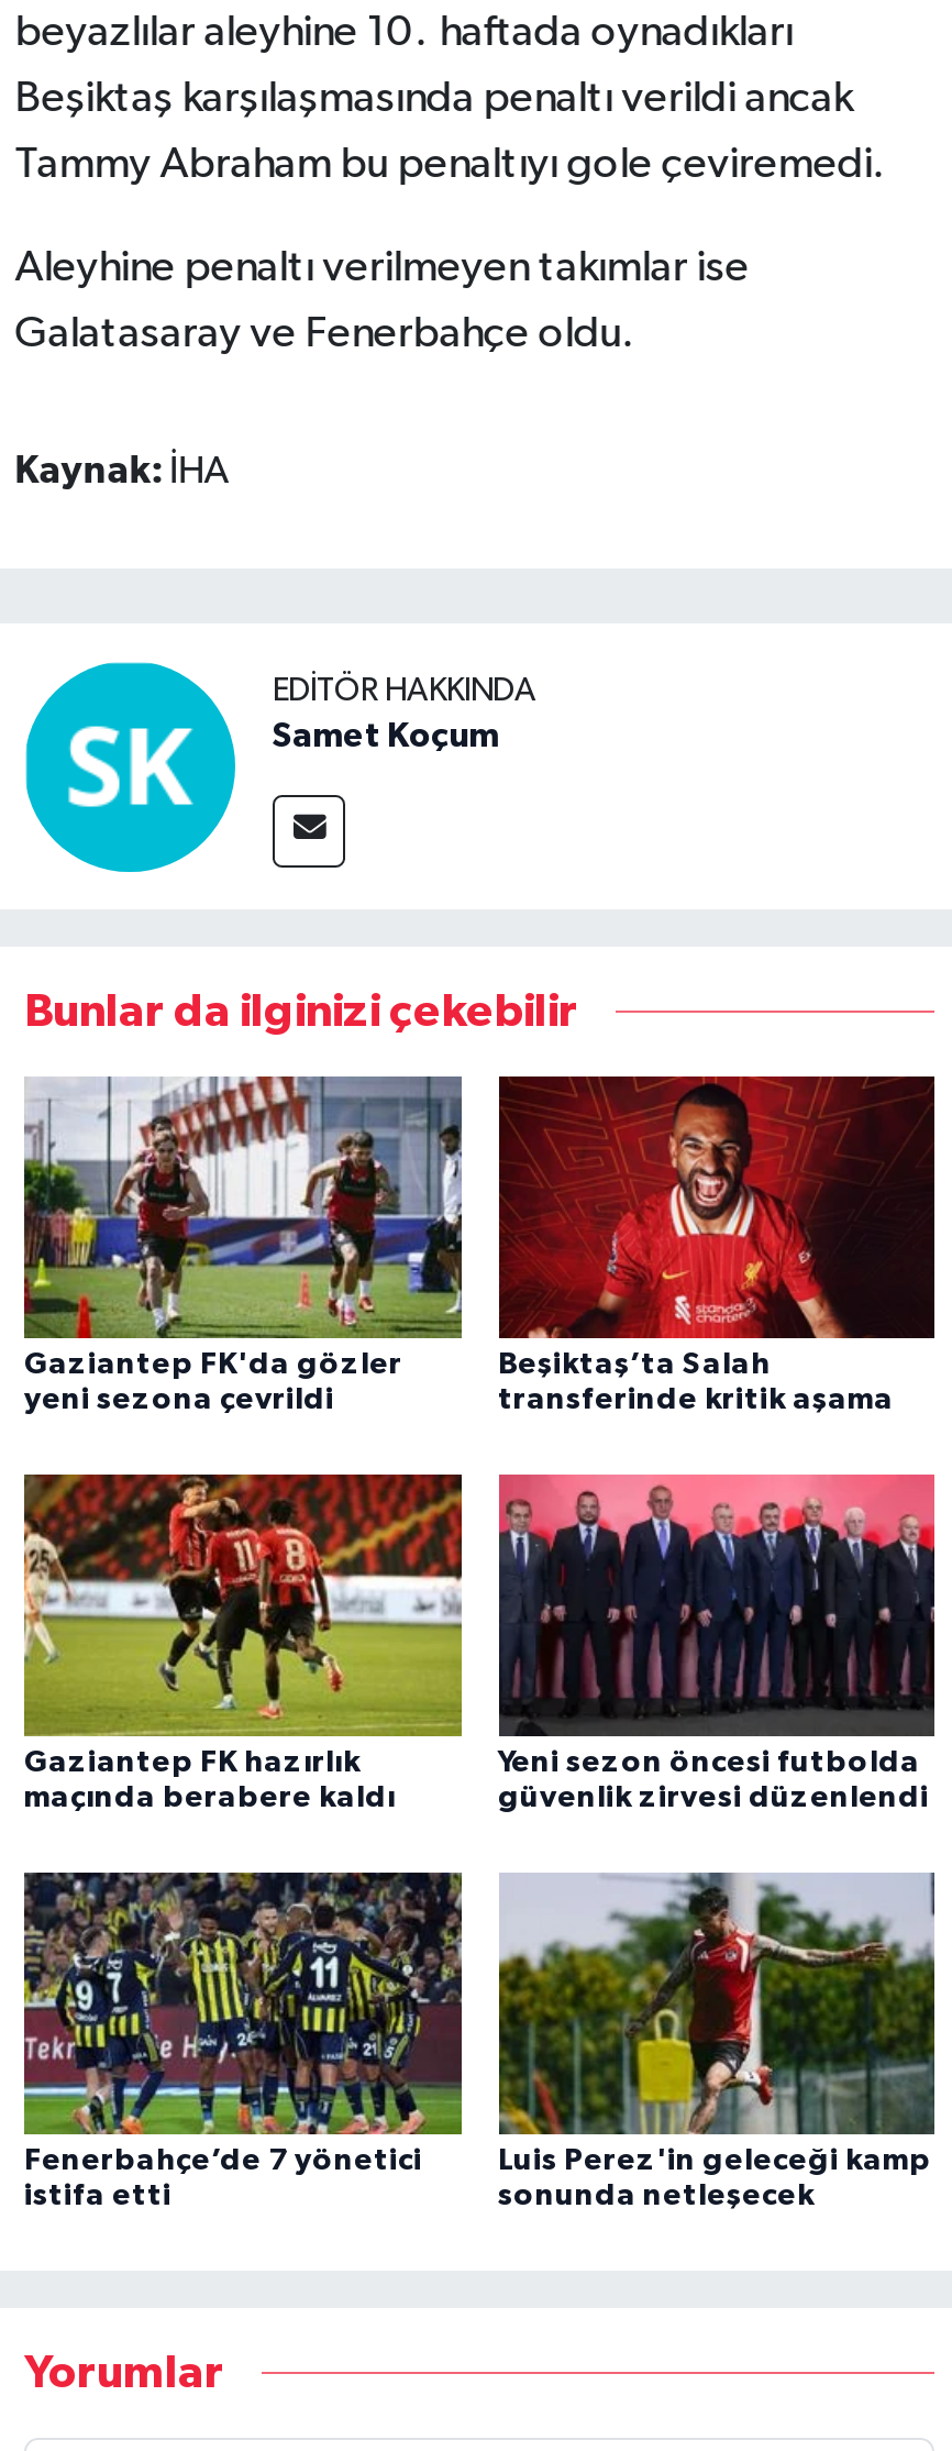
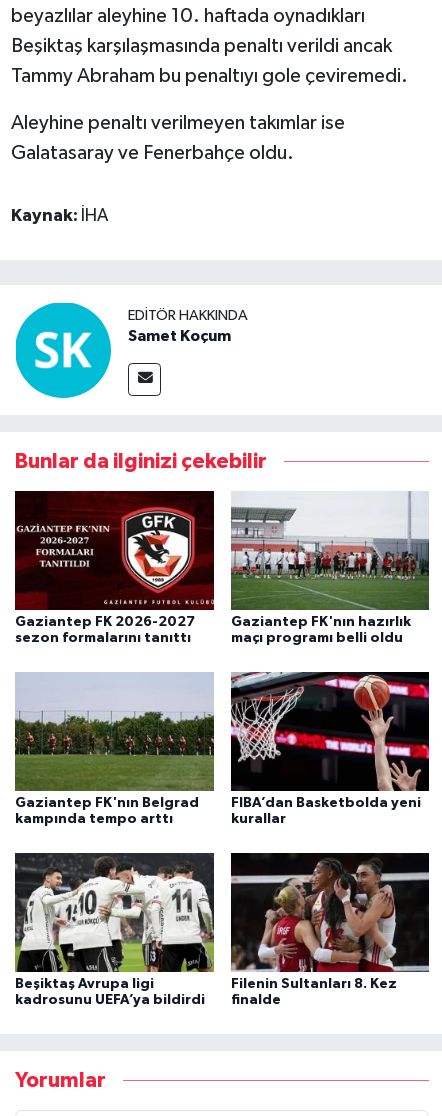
[22,1074,464,1416] [image] | Gaziantep FK'da gözler | yeni sezona çevrildi -> [14,490,215,645] [image] | Gaziantep FK 2026-2027 | sezon formalarını tanıttı
[497,1074,937,1416] [image] | Beşiktaş’ta Salah | transferinde kritik aşama -> [230,491,430,645] [image] | Gaziantep FK'nın hazırlık | maçı programı belli oldu
[22,1472,464,1814] [image] | Gaziantep FK hazırlık | maçında berabere kaldı -> [14,672,215,826] [image] | Gaziantep FK'nın Belgrad | kampında tempo arttı
[497,1472,937,1814] [image] | Yeni sezon öncesi futbolda | güvenlik zirvesi düzenlendi -> [230,671,430,826] [image] | FIBA’dan Basketbolda yeni | kurallar
[22,1873,464,2212] [image] | Fenerbahçe’de 7 yönetici | istifa etti -> [14,853,215,1007] [image] | Beşiktaş Avrupa ligi | kadrosunu UEFA’ya bildirdi
[497,1870,937,2212] [image] | Luis Perez'in geleceği kamp | sonunda netleşecek -> [230,852,430,1007] [image] | Filenin Sultanları 8. Kez | finalde

